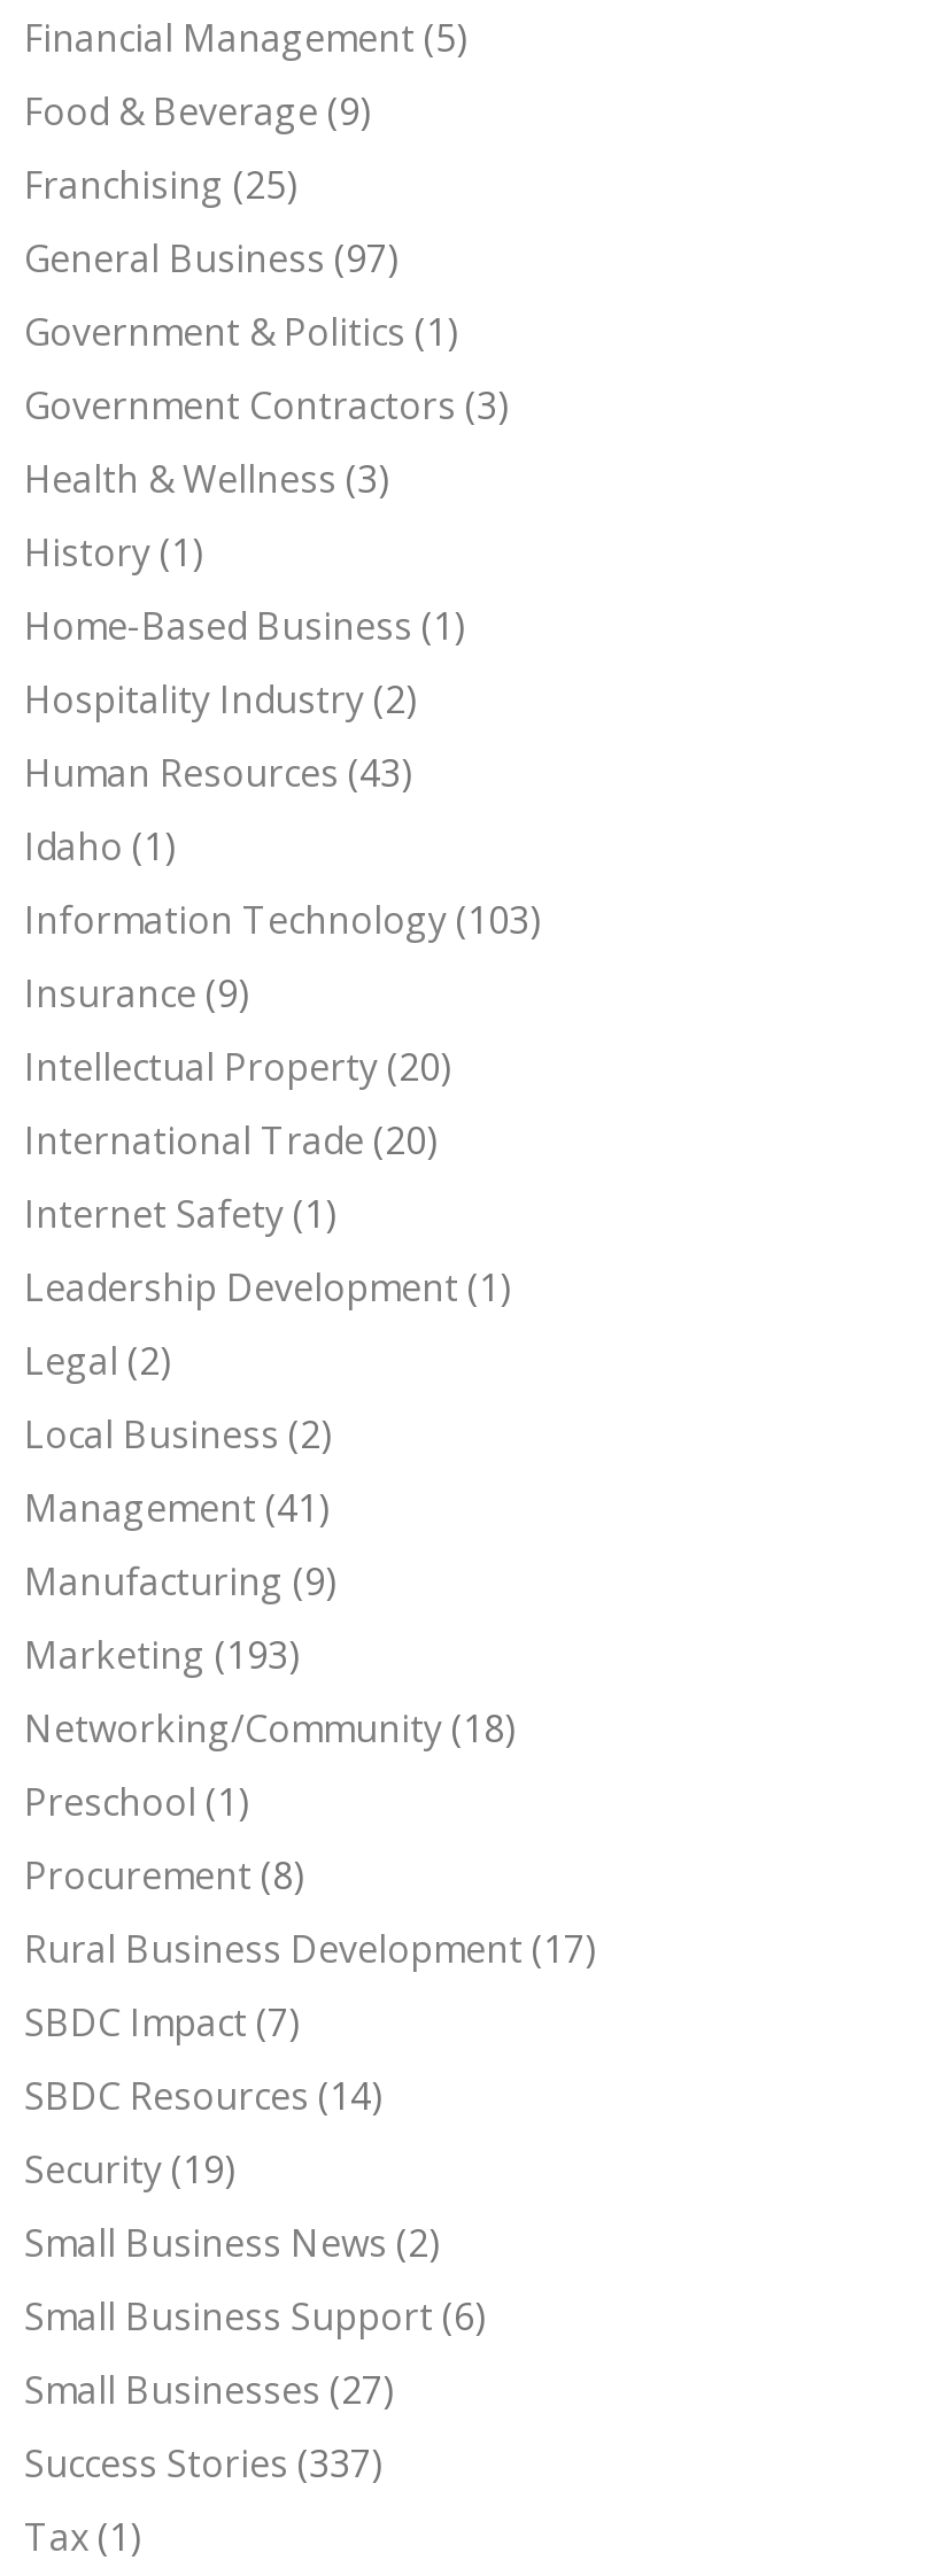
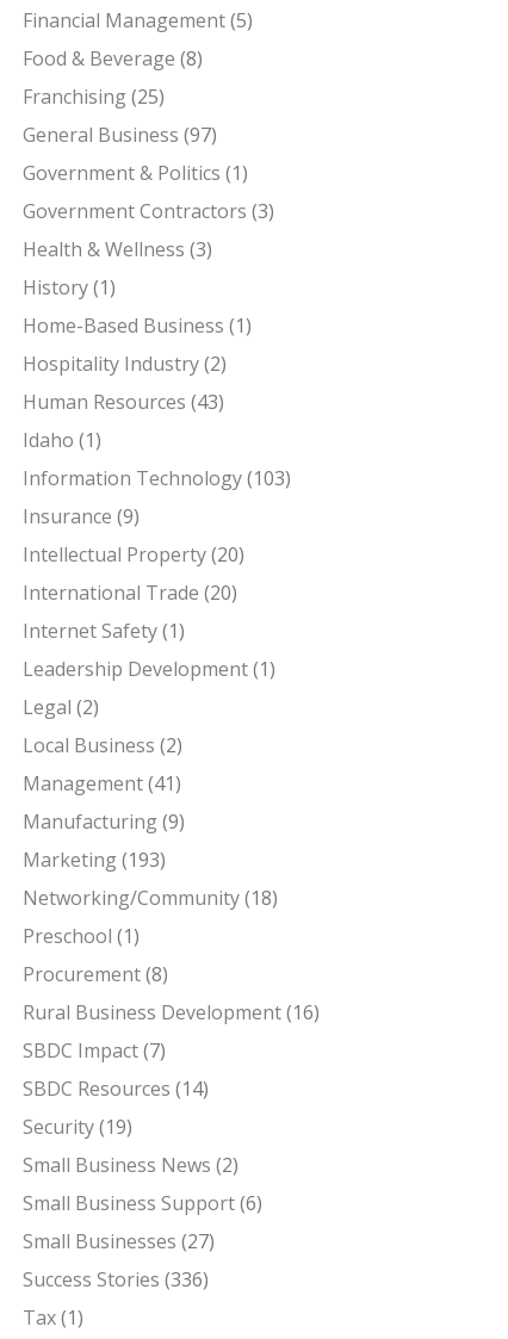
[24,86,371,137] Food & Beverage (9) -> [23,45,203,72] Food & Beverage (8)
[24,1924,596,1974] Rural Business Development (17) -> [23,999,320,1025] Rural Business Development (16)
[24,2438,382,2489] Success Stories (337) -> [23,1266,209,1292] Success Stories (336)

